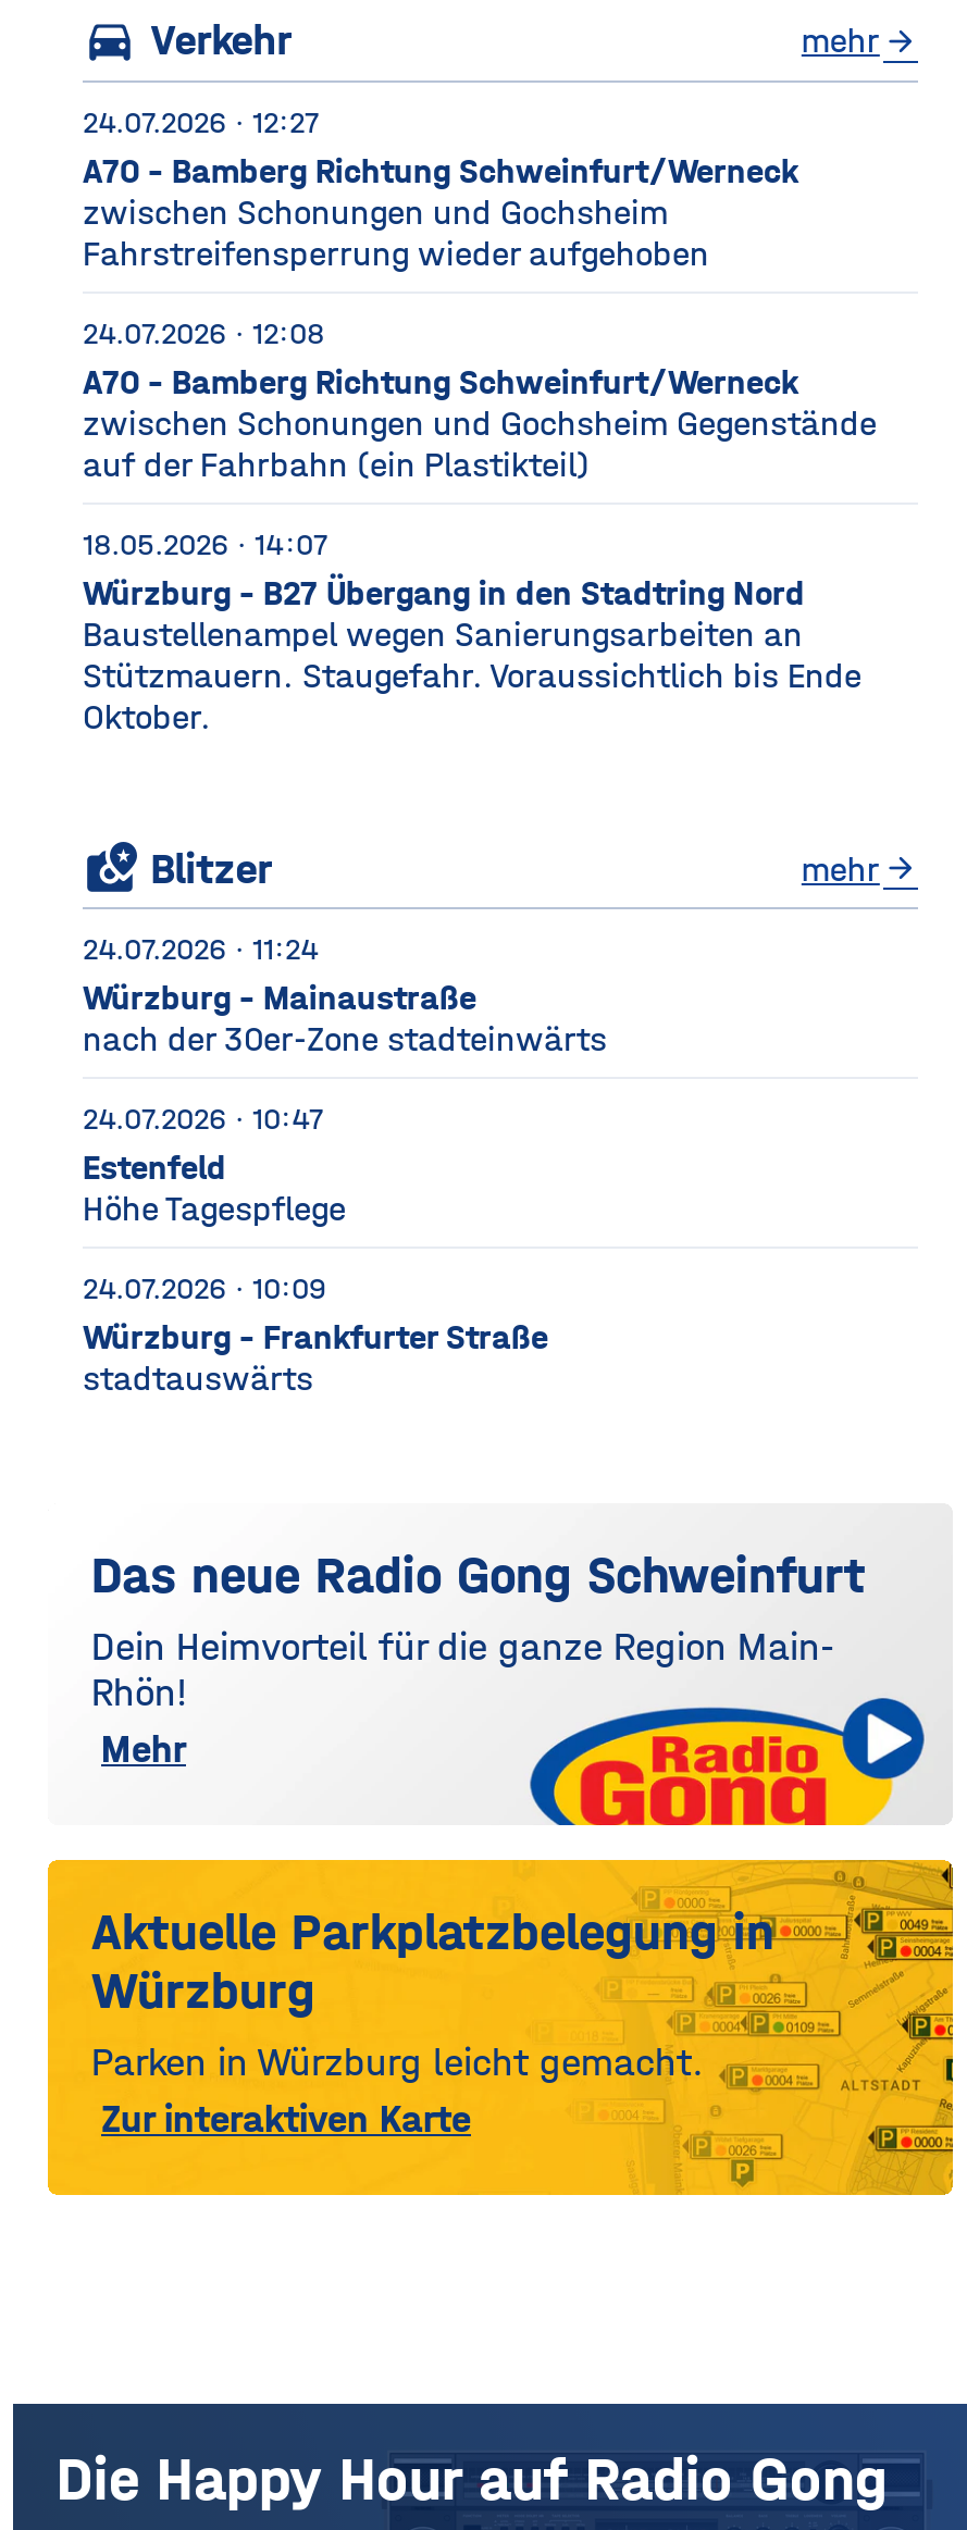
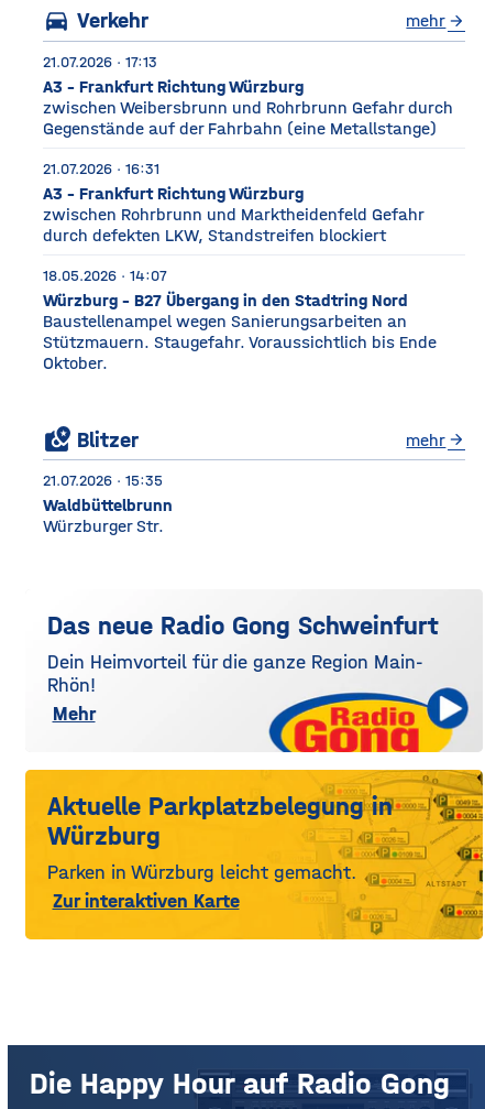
[83,104,798,274] 24.07.2026 · 12:27 | A70 - Bamberg Richtung Schweinfurt/Werneck | zwischen Schonungen und Gochsheim | Fahrstreifensperrung wieder aufgehoben -> [43,53,453,139] 21.07.2026 · 17:13 | A3 - Frankfurt Richtung Würzburg | zwischen Weibersbrunn und Rohrbrunn Gefahr durch | Gegenstände auf der Fahrbahn (eine Metallstange)
[83,315,877,485] 24.07.2026 · 12:08 | A70 - Bamberg Richtung Schweinfurt/Werneck | zwischen Schonungen und Gochsheim Gegenstände | auf der Fahrbahn (ein Plastikteil) -> [43,159,423,245] 21.07.2026 · 16:31 | A3 - Frankfurt Richtung Würzburg | zwischen Rohrbrunn und Marktheidenfeld Gefahr | durch defekten LKW, Standstreifen blockiert
[83,932,607,1400] 24.07.2026 · 11:24 | Würzburg - Mainaustraße | nach der 30er-Zone stadteinwärts | 24.07.2026 · 10:47 | Estenfeld | Höhe Tagespflege | 24.07.2026 · 10:09 | Würzburg - Frankfurter Straße | stadtauswärts -> [43,472,173,537] 21.07.2026 · 15:35 | Waldbüttelbrunn | Würzburger Str.

